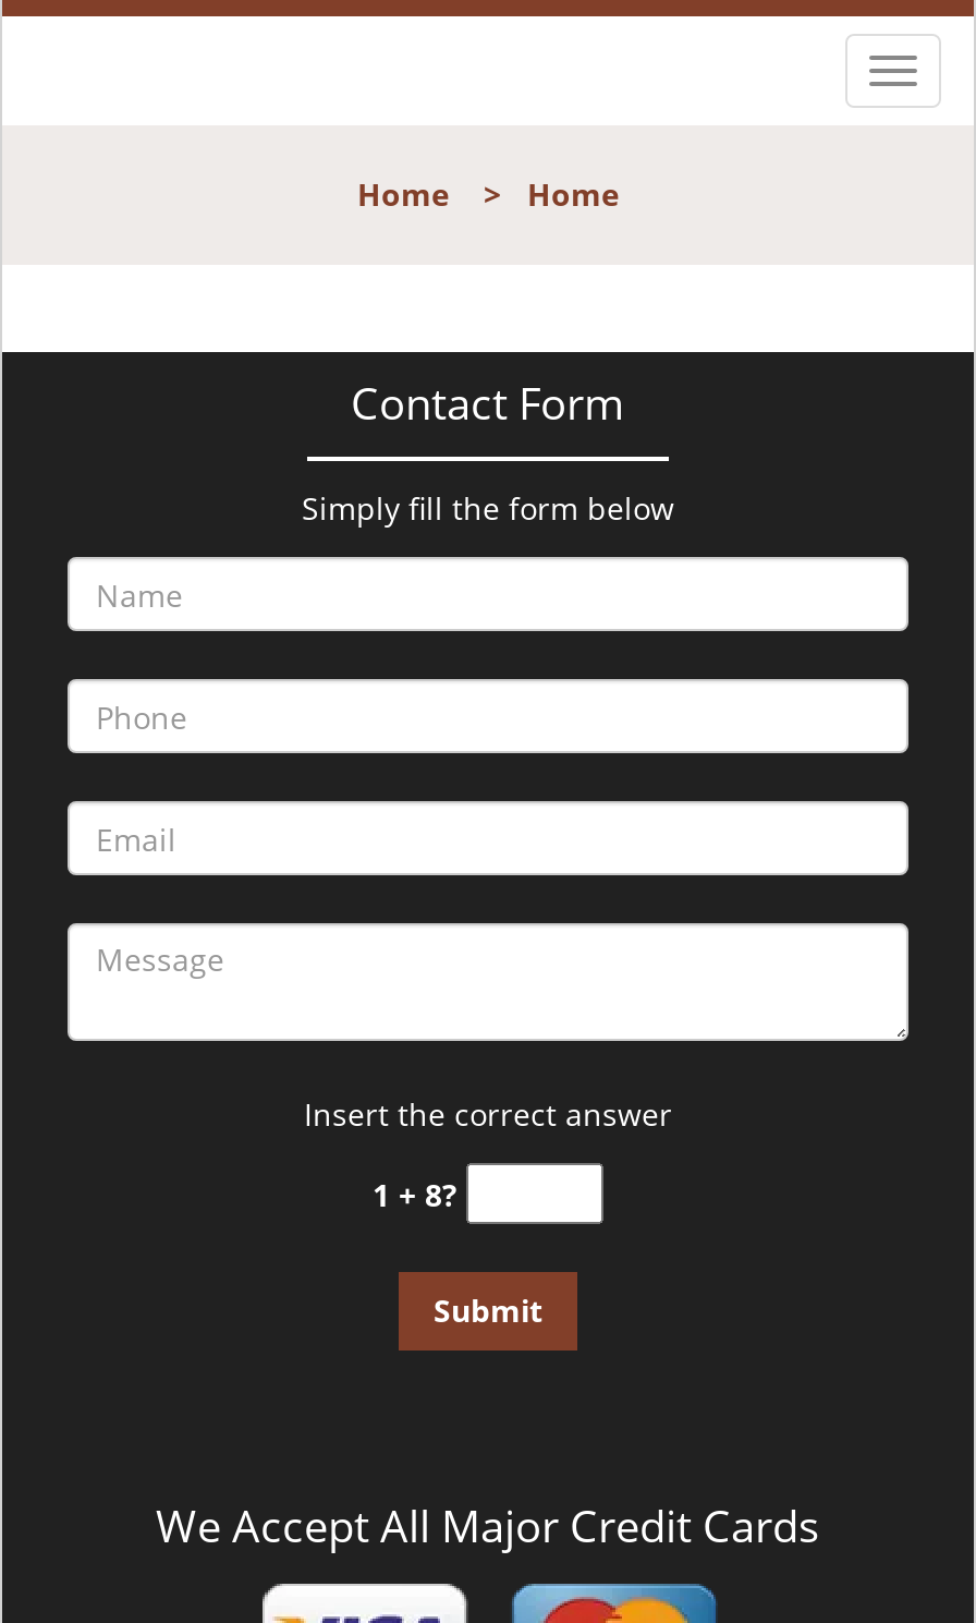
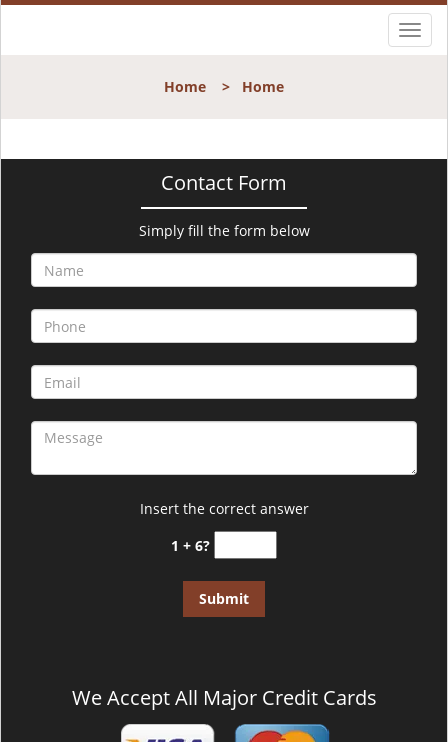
[373,1174,457,1215] 1 + 8? -> [171,536,210,555] 1 + 6?

